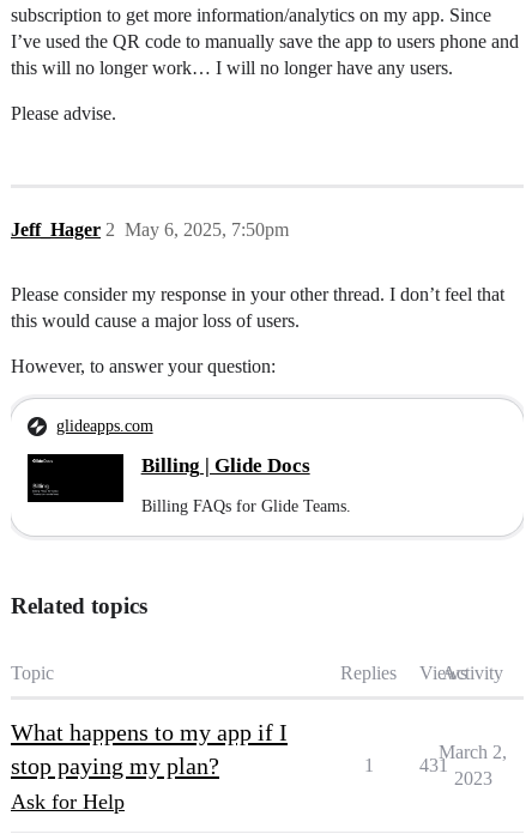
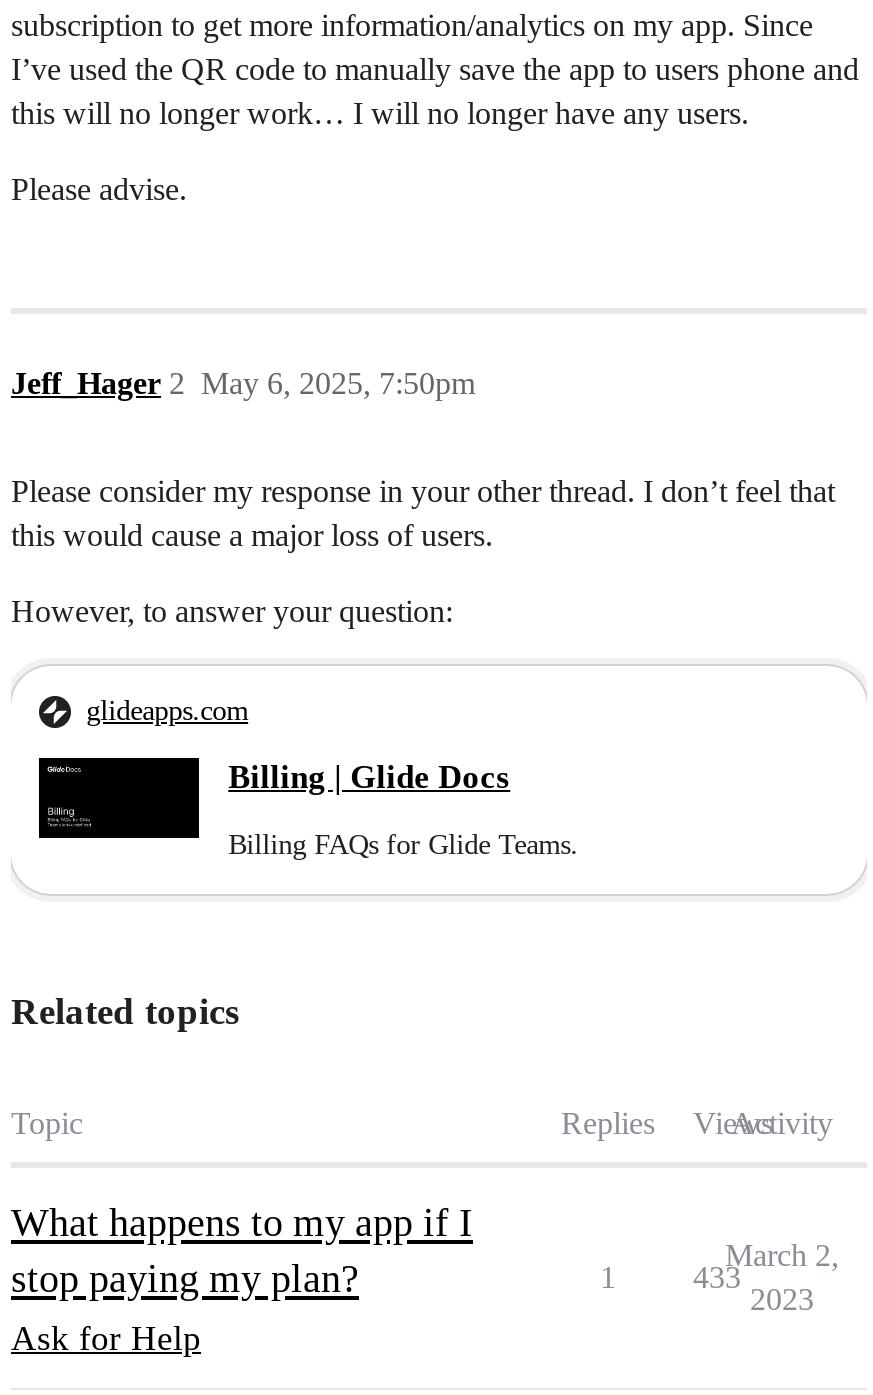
[419,755,448,775] 431 -> [693,1260,741,1294] 433

